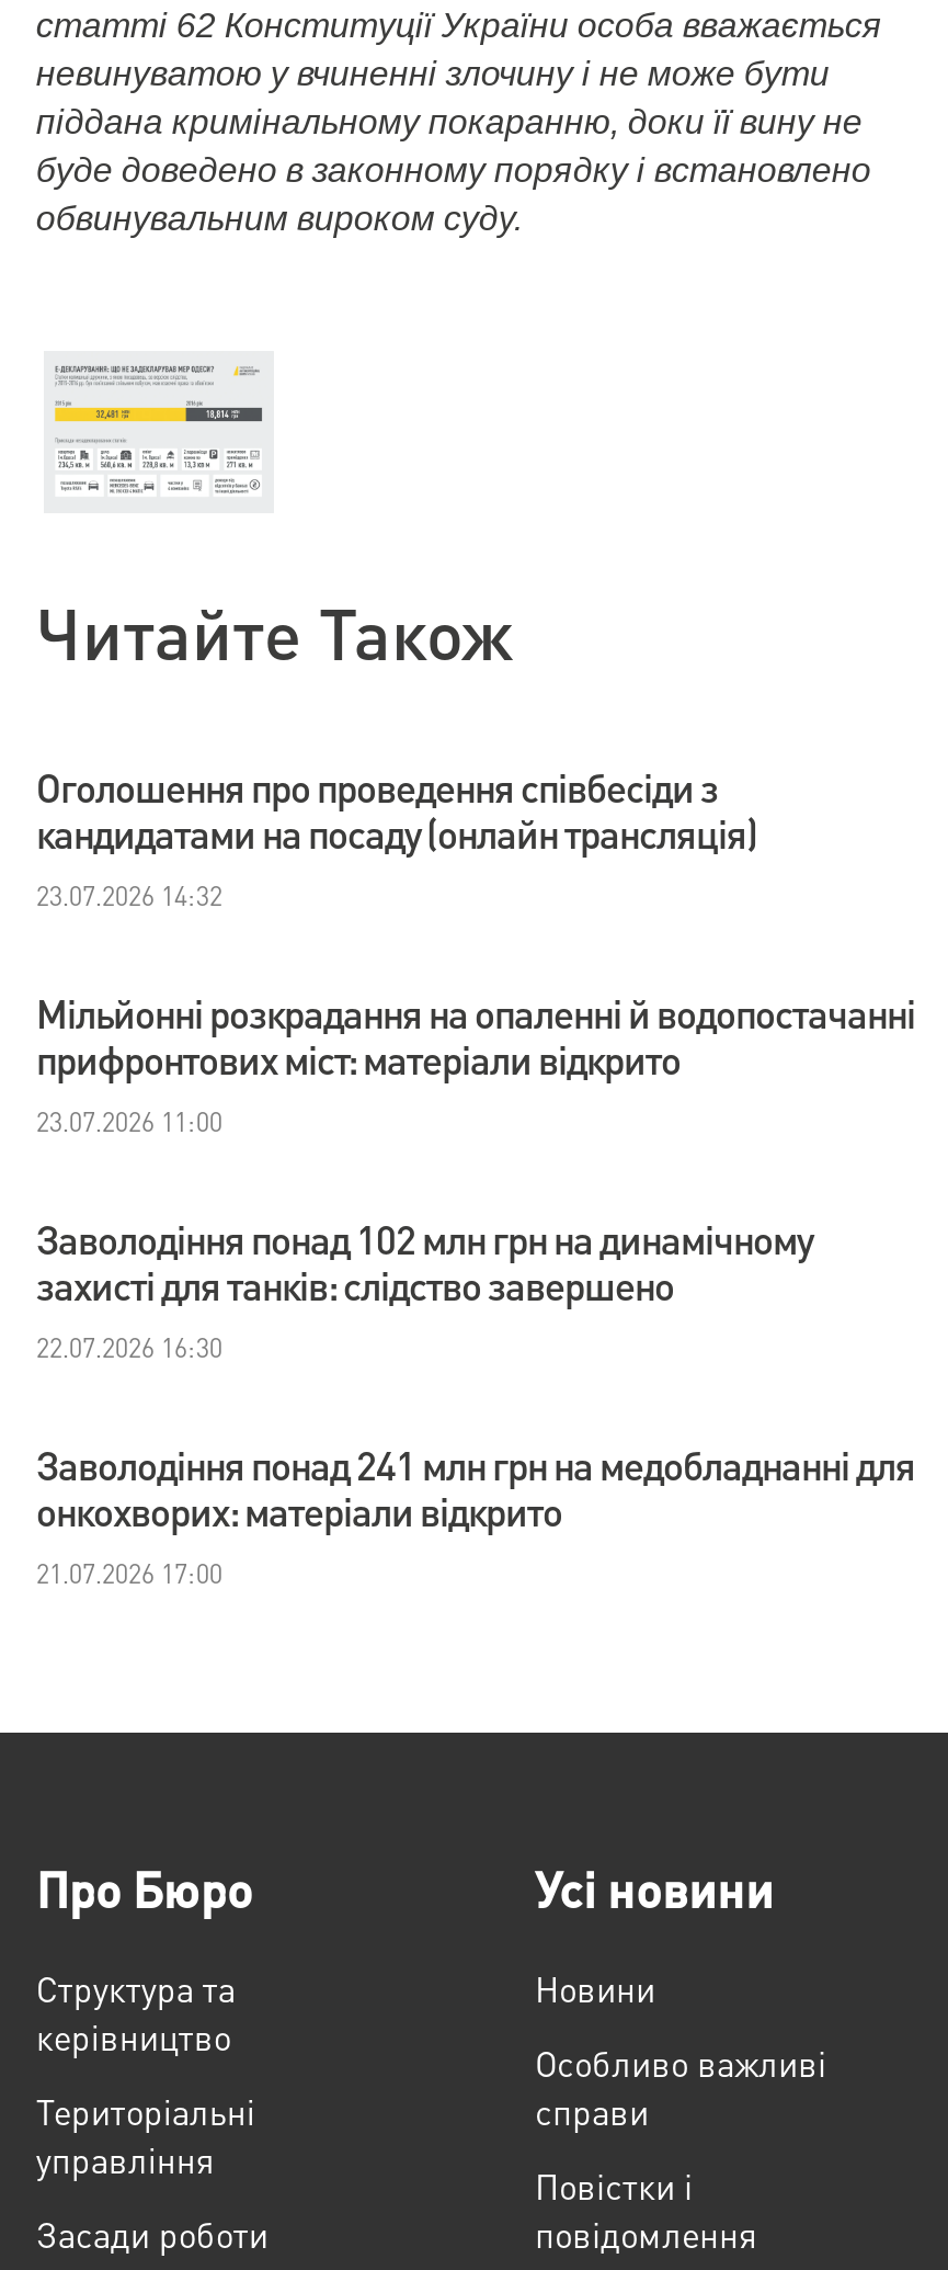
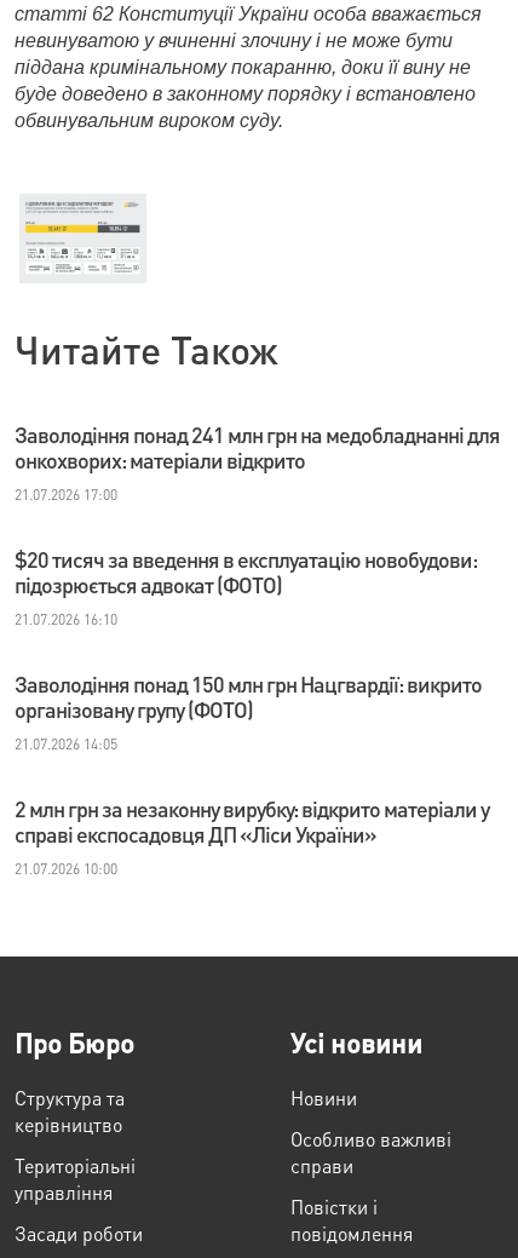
[36,762,915,1365] Оголошення про проведення співбесіди з | кандидатами на посаду (онлайн трансляція) | 23.07.2026 14:32 | Мільйонні розкрадання на опаленні й водопостачанні | прифронтових міст: матеріали відкрито | 23.07.2026 11:00 | Заволодіння понад 102 млн грн на динамічному | захисті для танків: слідство завершено | 22.07.2026 16:30 -> none
moved [36,1439,915,1591] -> [15,421,500,504]: Заволодіння понад 241 млн грн на медобладнанні для | онкохворих: матеріали відкрито | 21.07.2026 17:00
none -> [15,545,489,878] $20 тисяч за введення в експлуатацію новобудови: | підозрюється адвокат (ФОТО) | 21.07.2026 16:10 | Заволодіння понад 150 млн грн Нацгвардії: викрито | організовану групу (ФОТО) | 21.07.2026 14:05 | 2 млн грн за незаконну вирубку: відкрито матеріали у | справі експосадовця ДП «Ліси України» | 21.07.2026 10:00

